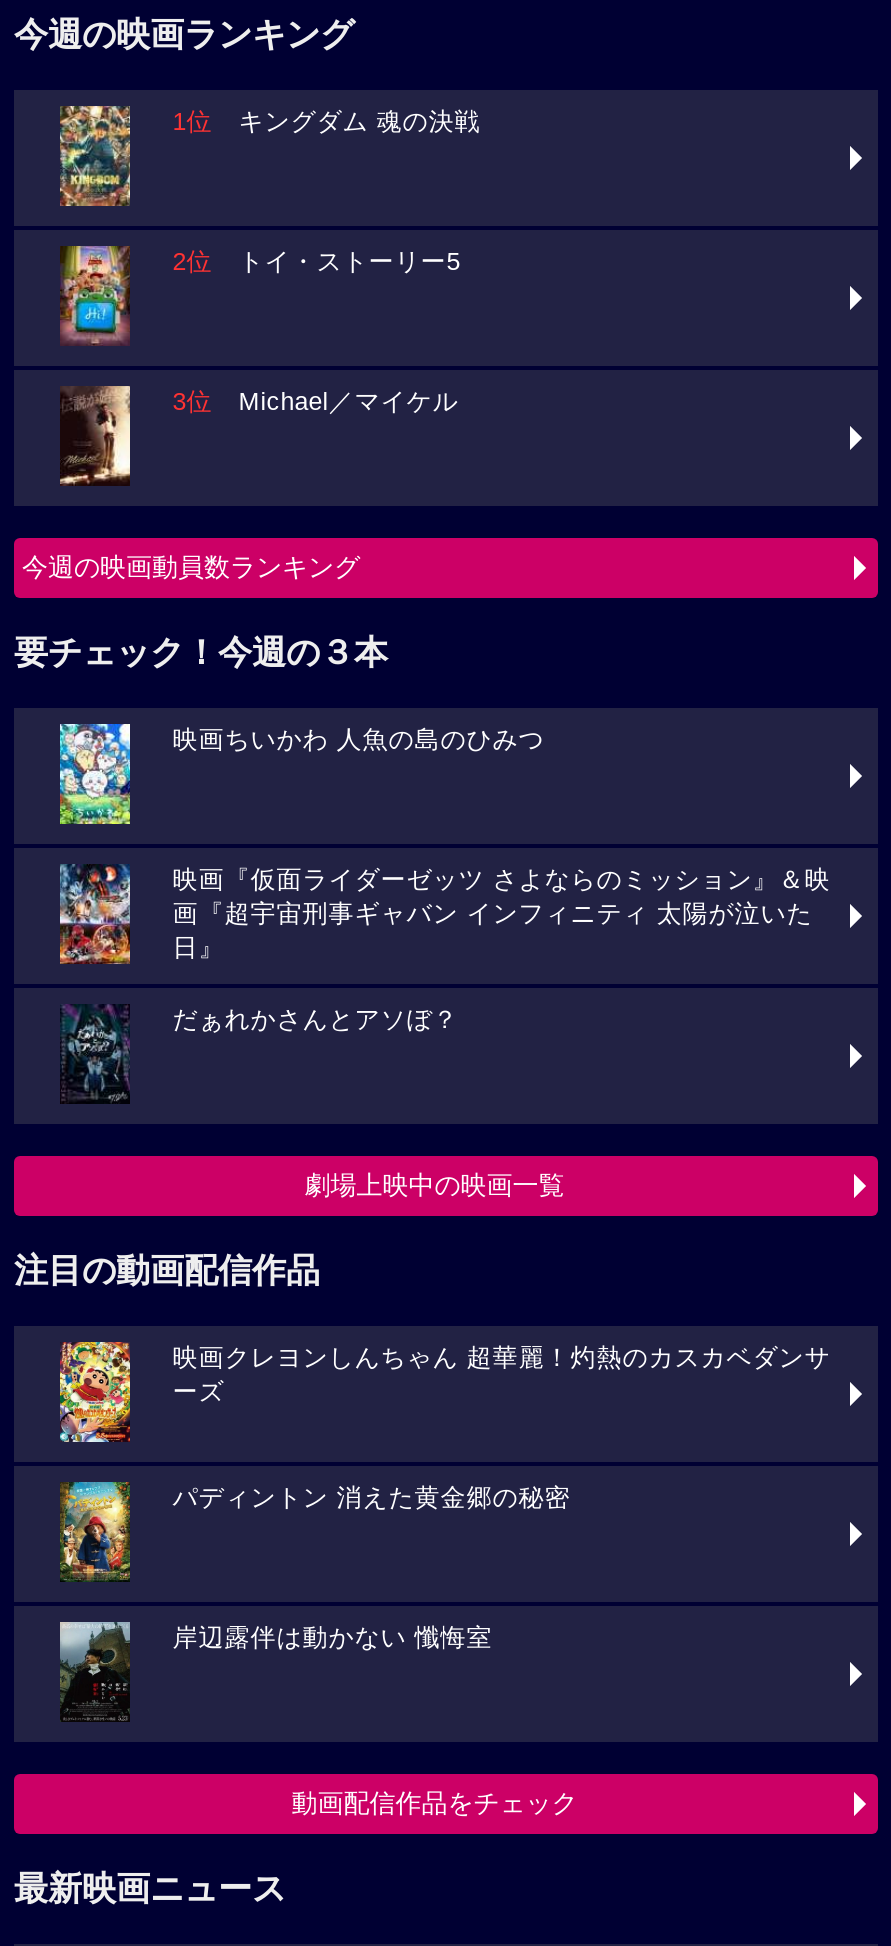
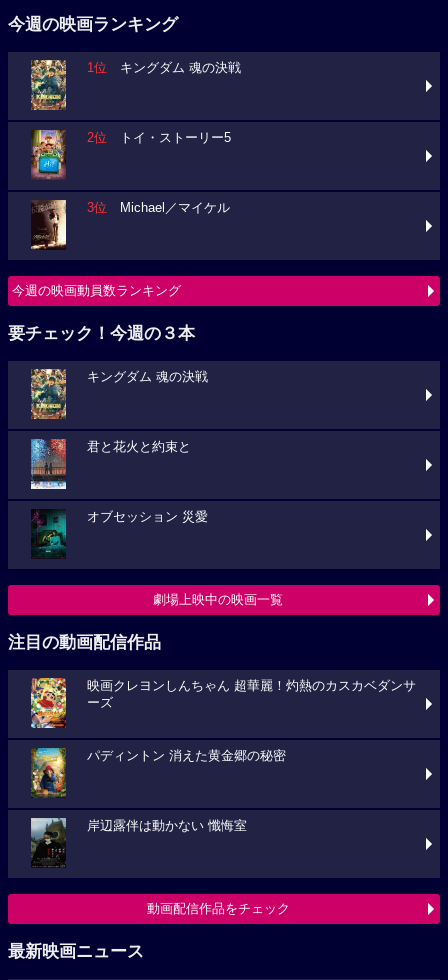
[58,722,545,826] [image] | 映画ちいかわ 人魚の島のひみつ -> [30,368,208,420] [image] | キングダム 魂の決戦
[58,864,831,964] [image] | 映画『仮面ライダーゼッツ さよならのミッション』＆映 | 画『超宇宙刑事ギャバン インフィニティ 太陽が泣いた | 日』 -> [30,438,191,490] [image] | 君と花火と約束と
[62,1004,459,1100] [image] | だぁれかさんとアソぼ？ -> [31,509,208,556] [image] | オブセッション 災愛

